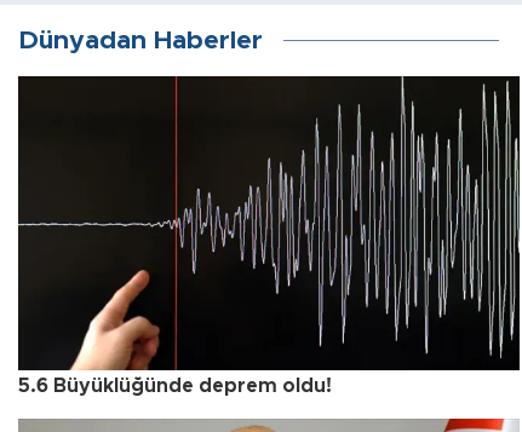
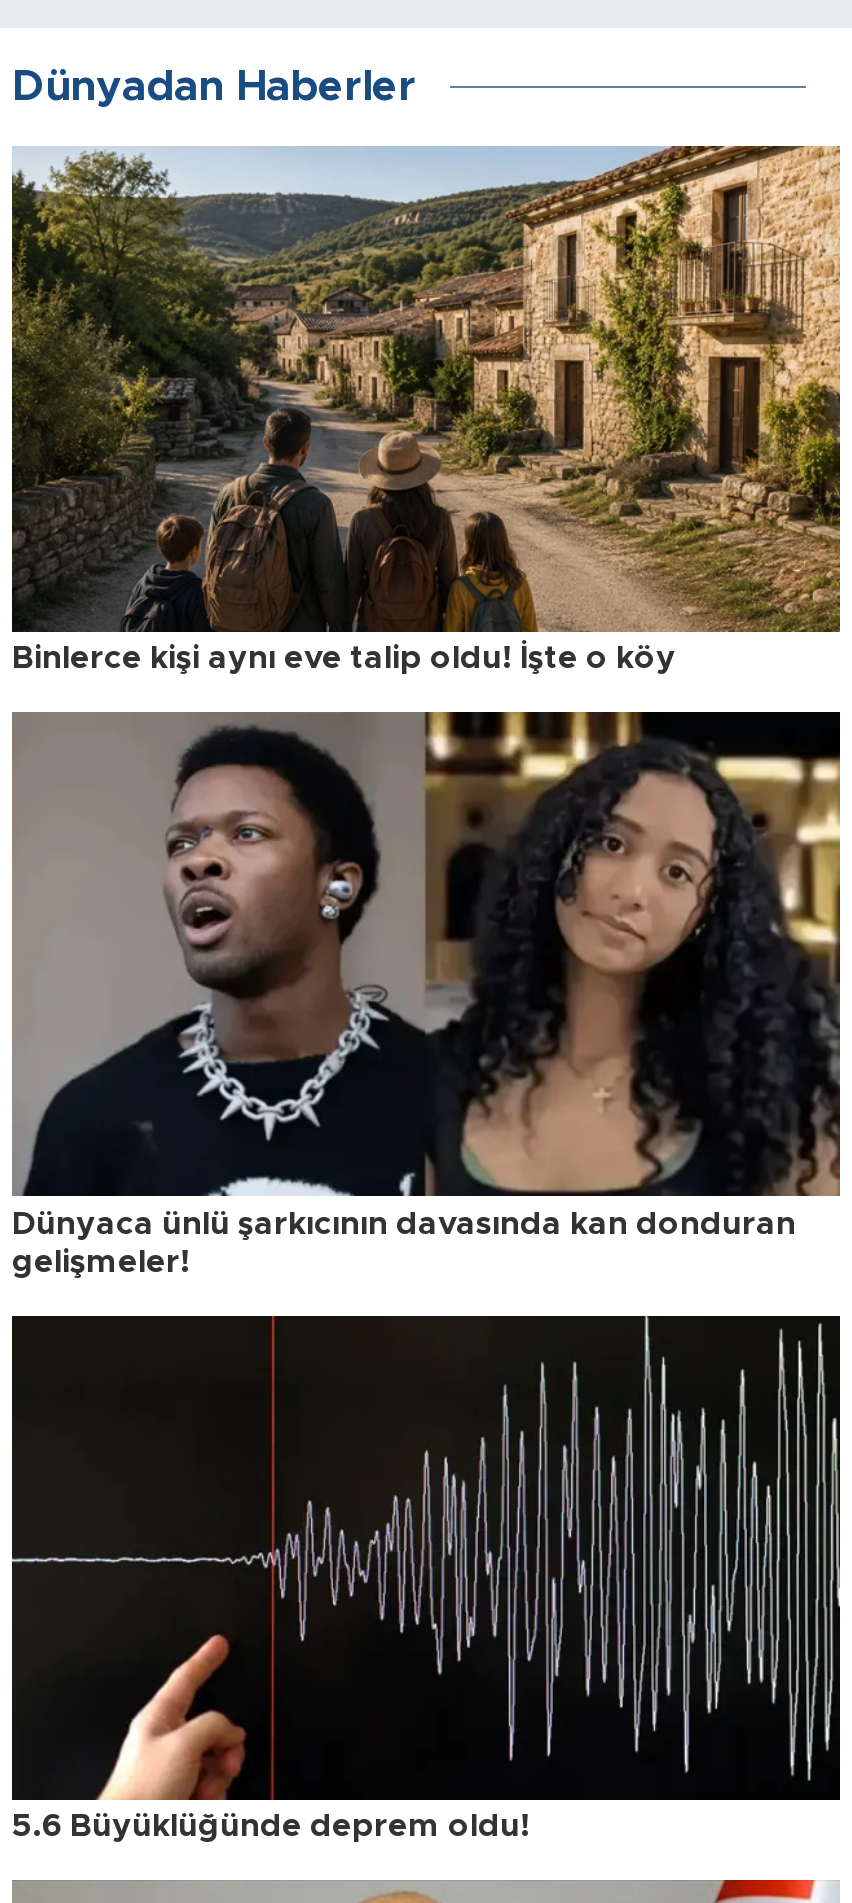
none -> [12,144,842,674] [image] | Binlerce kişi aynı eve talip oldu! İşte o köy
none -> [12,710,842,1277] [image] | Dünyaca ünlü şarkıcının davasında kan donduran | gelişmeler!

